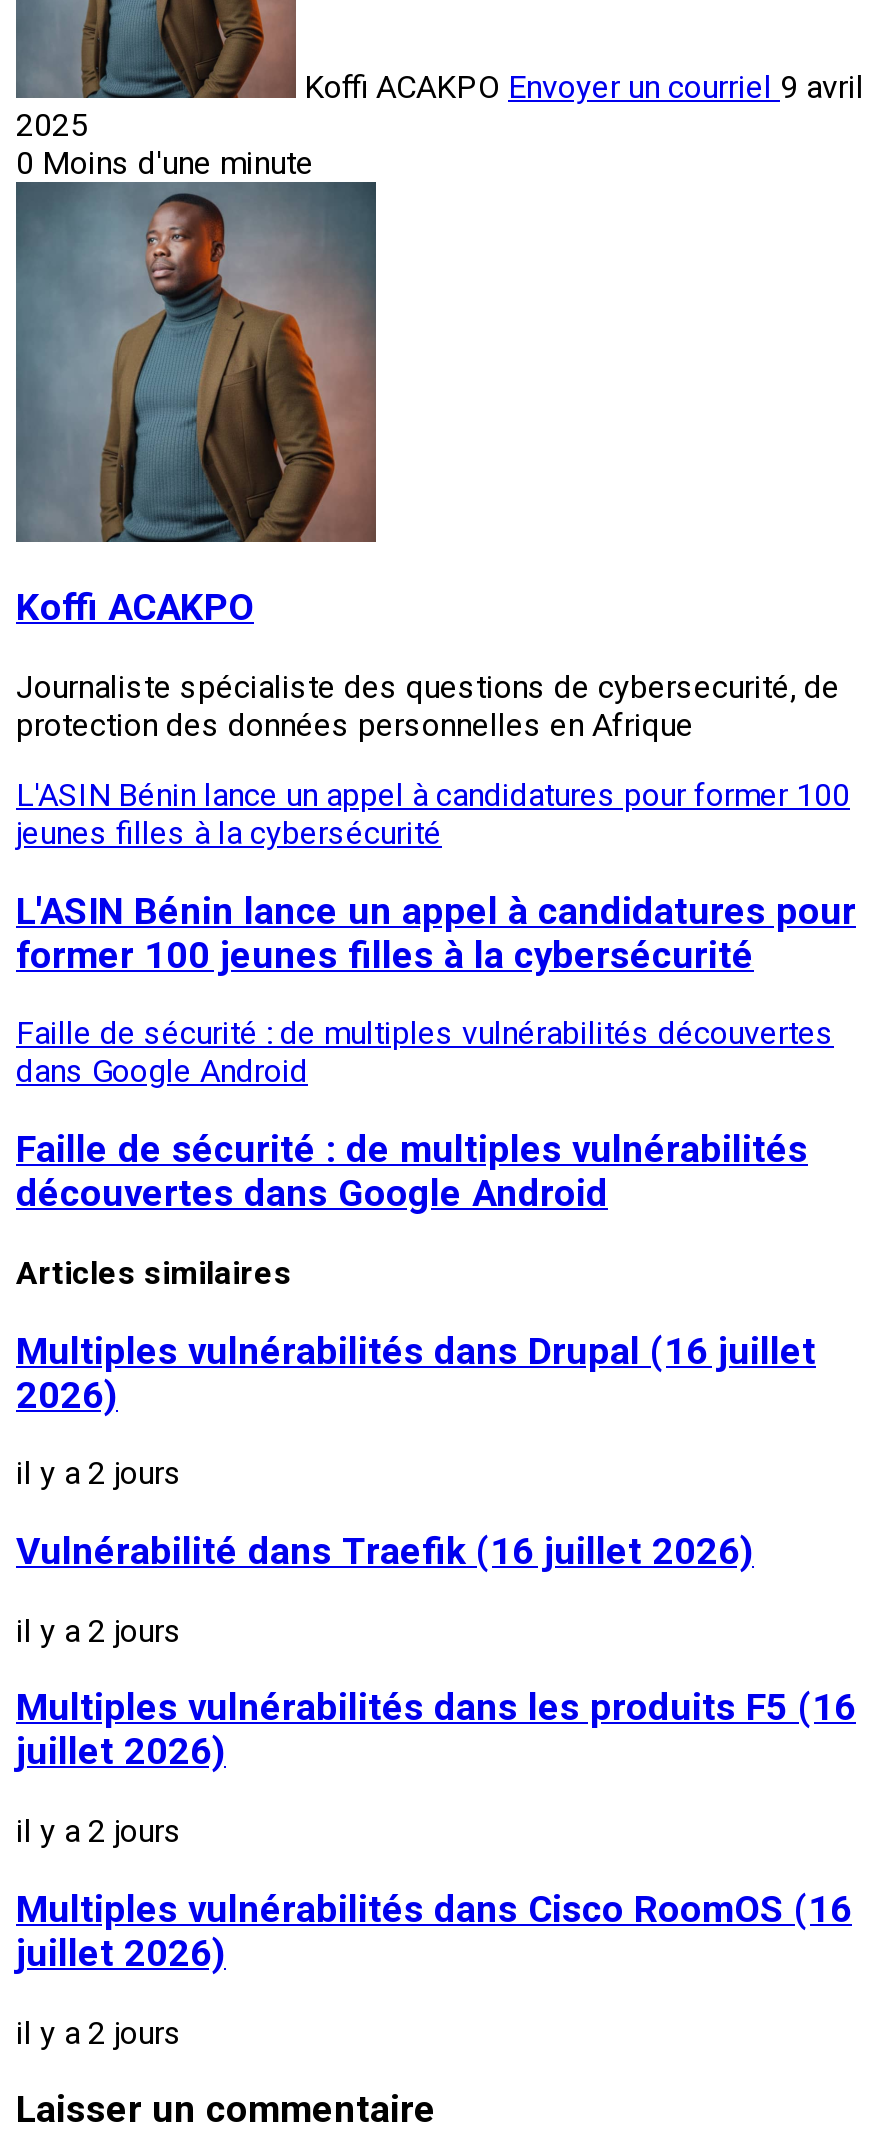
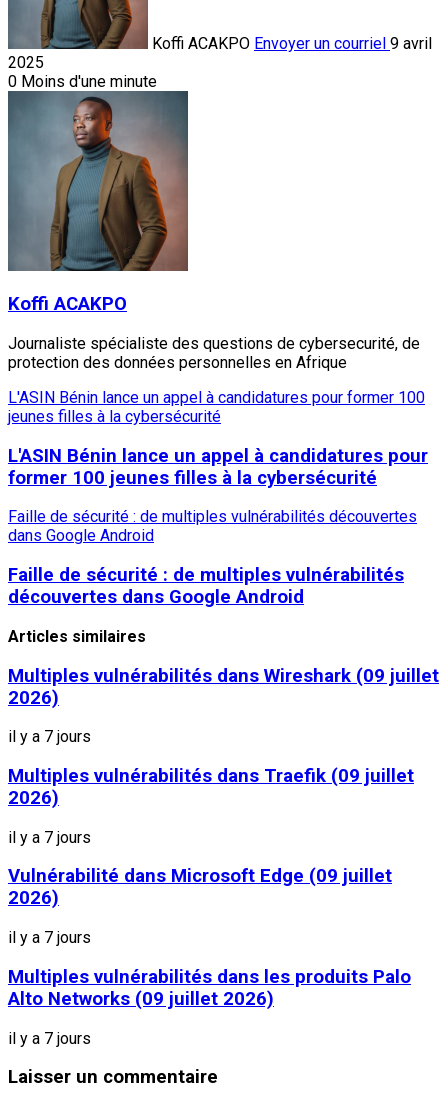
[16,1329,816,1373] Multiples vulnérabilités dans Drupal (16 juillet -> [8,665,439,687] Multiples vulnérabilités dans Wireshark (09 juillet
[16,1455,182,1493] il y a 2 jours -> [8,727,91,746] il y a 7 jours
[16,1530,754,1574] Vulnérabilité dans Traefik (16 juillet 2026) -> [8,765,414,809] Multiples vulnérabilités dans Traefik (09 juillet | 2026)
[16,1611,182,1649] il y a 2 jours -> [8,828,91,847] il y a 7 jours
[16,1687,856,1775] Multiples vulnérabilités dans les produits F5 (16 | juillet 2026) -> [8,865,392,909] Vulnérabilité dans Microsoft Edge (09 juillet | 2026)
[16,1812,182,1850] il y a 2 jours -> [8,928,91,947] il y a 7 jours
[16,1888,852,1976] Multiples vulnérabilités dans Cisco RoomOS (16 | juillet 2026) -> [8,966,411,1010] Multiples vulnérabilités dans les produits Palo | Alto Networks (09 juillet 2026)
[16,2013,182,2051] il y a 2 jours -> [8,1029,91,1048] il y a 7 jours

